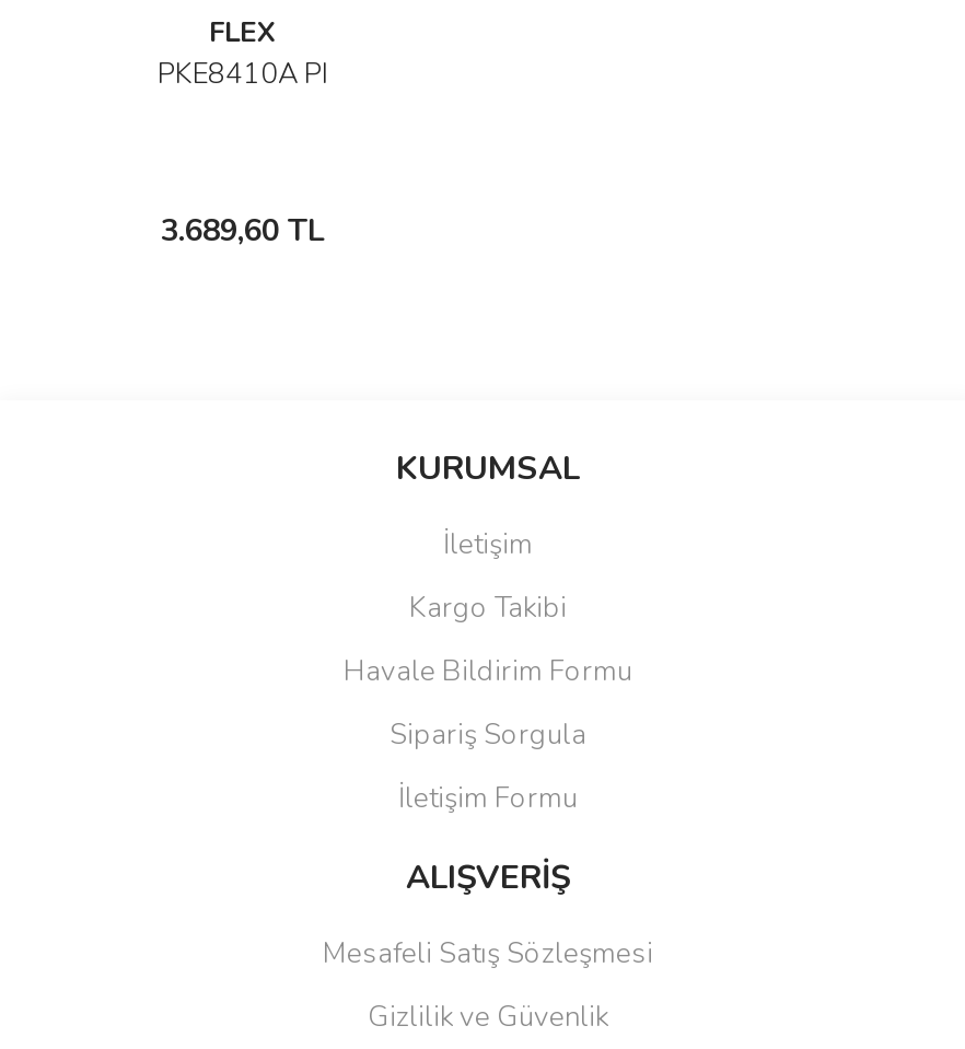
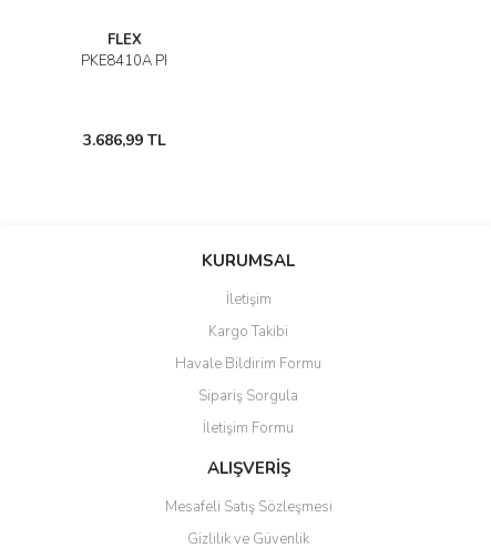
[161,211,325,252] 3.689,60 TL -> [83,130,166,151] 3.686,99 TL

